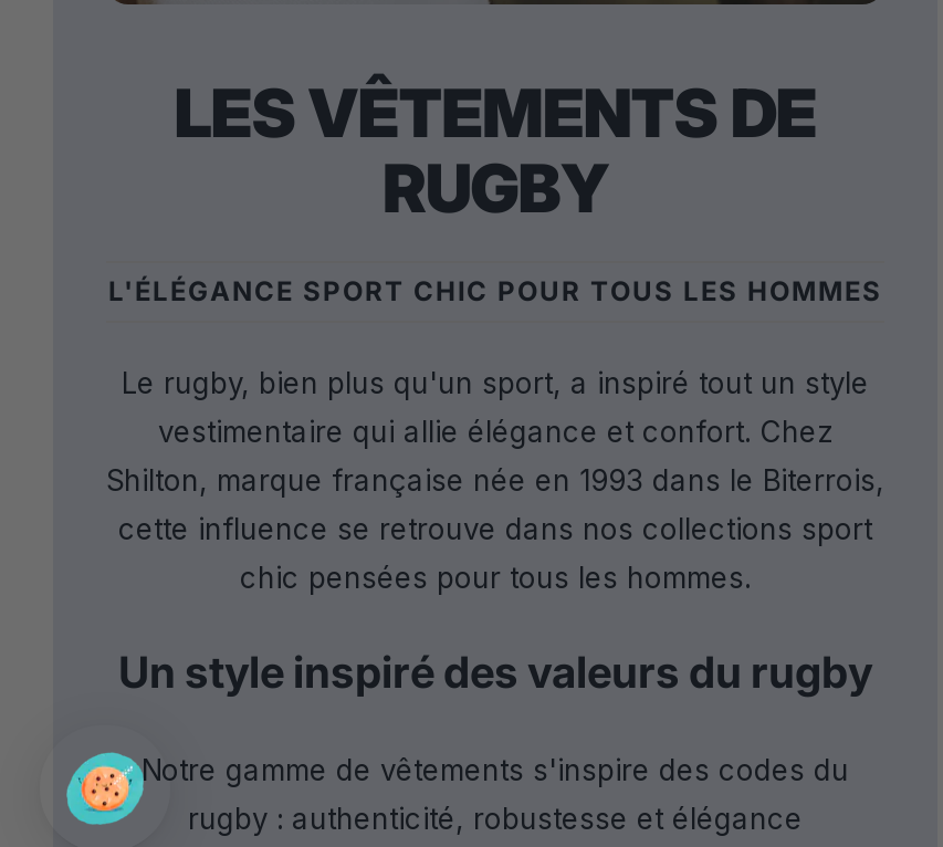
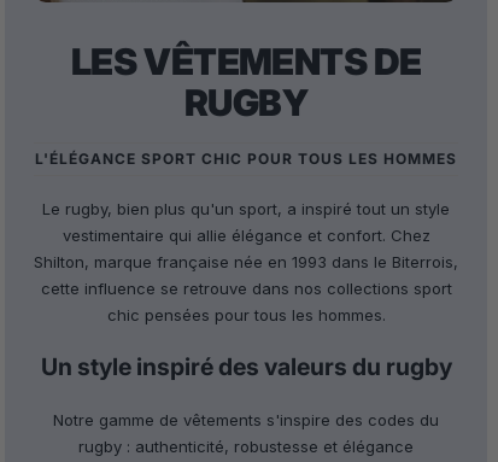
[64,750,144,827] [image] -> none

